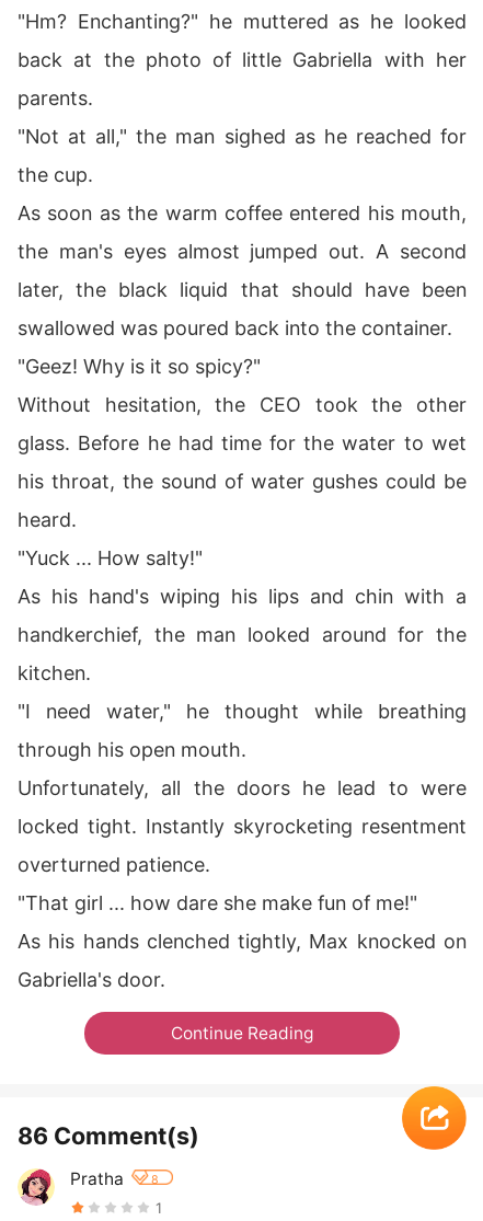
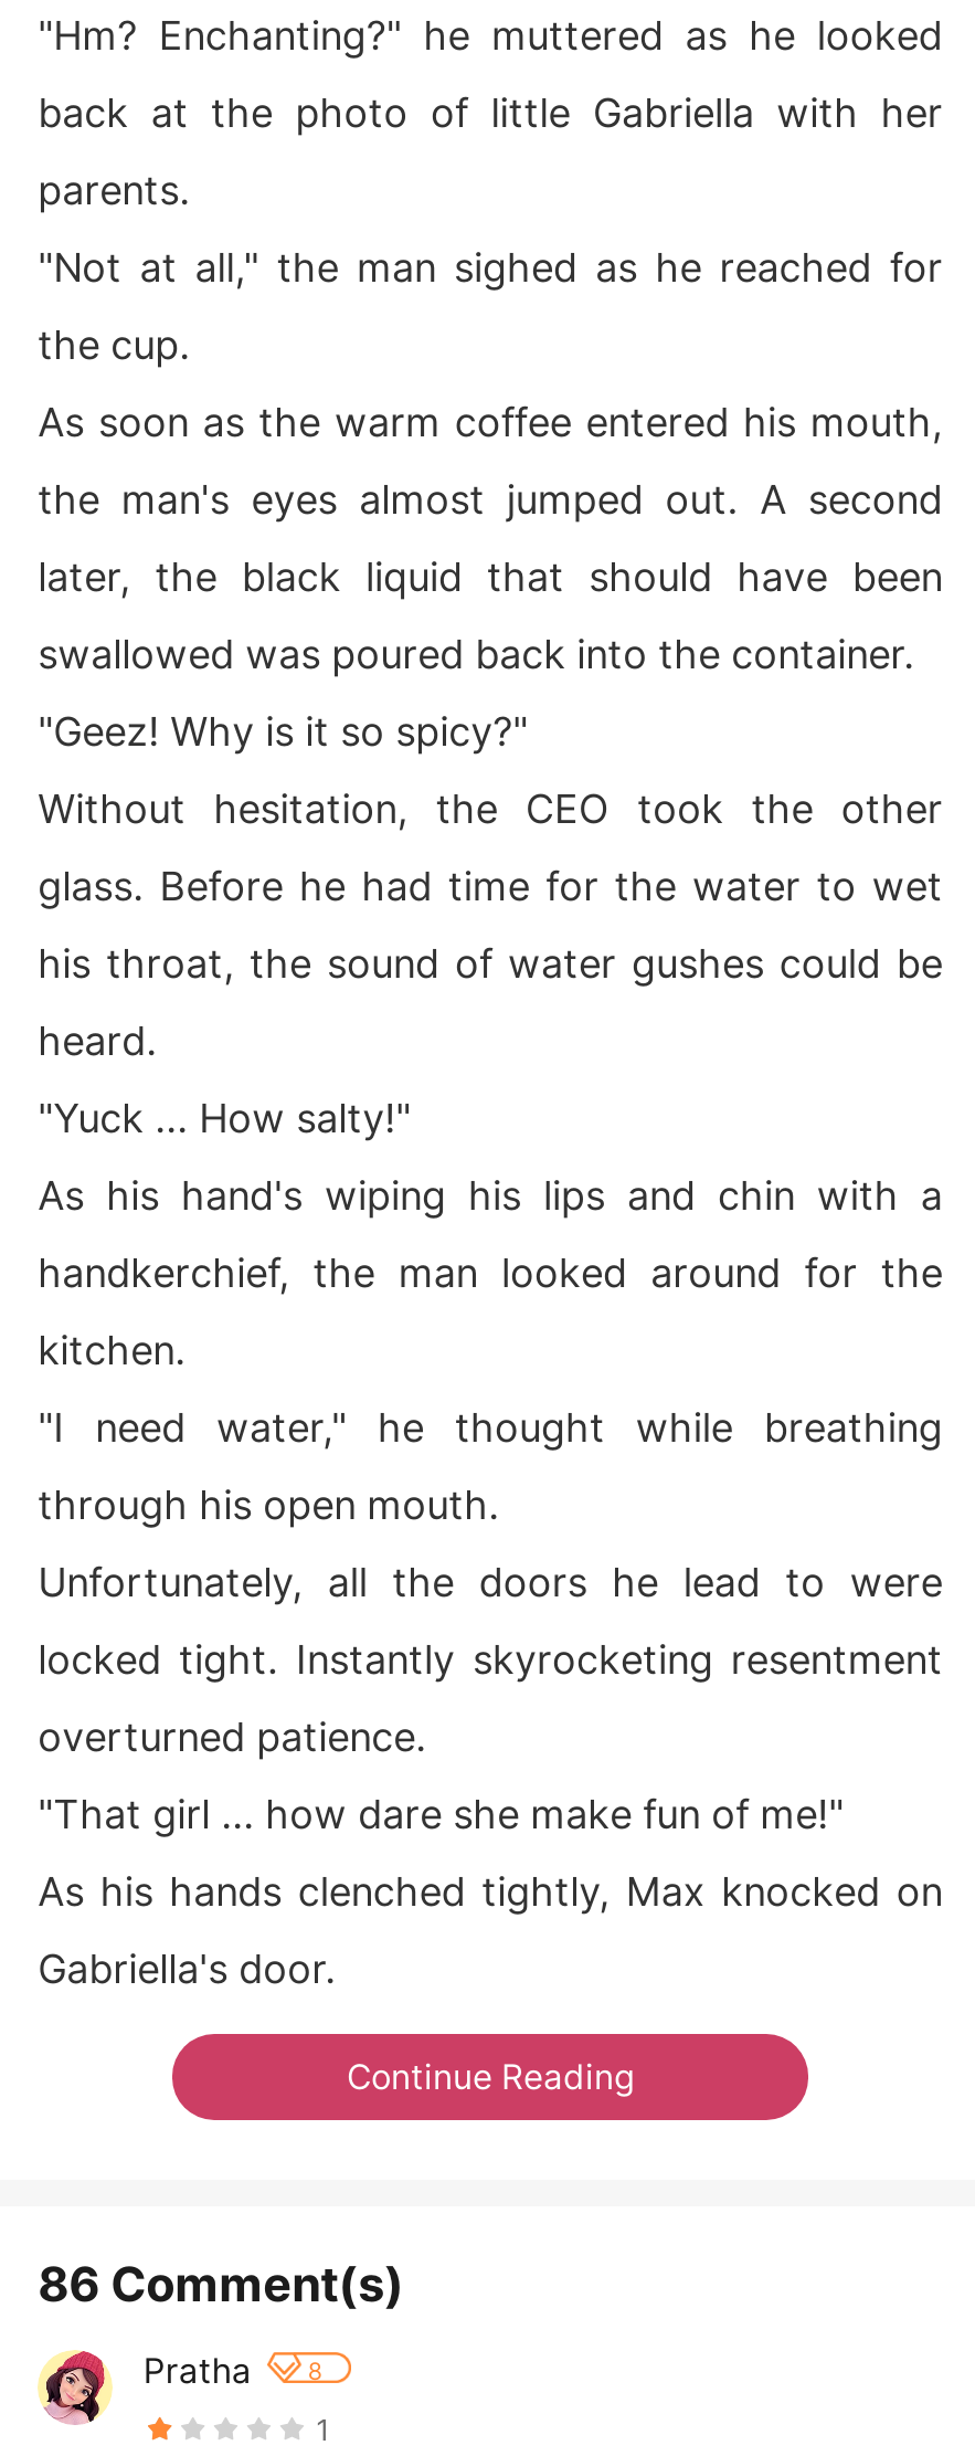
[401,1085,468,1151] [image] -> none

